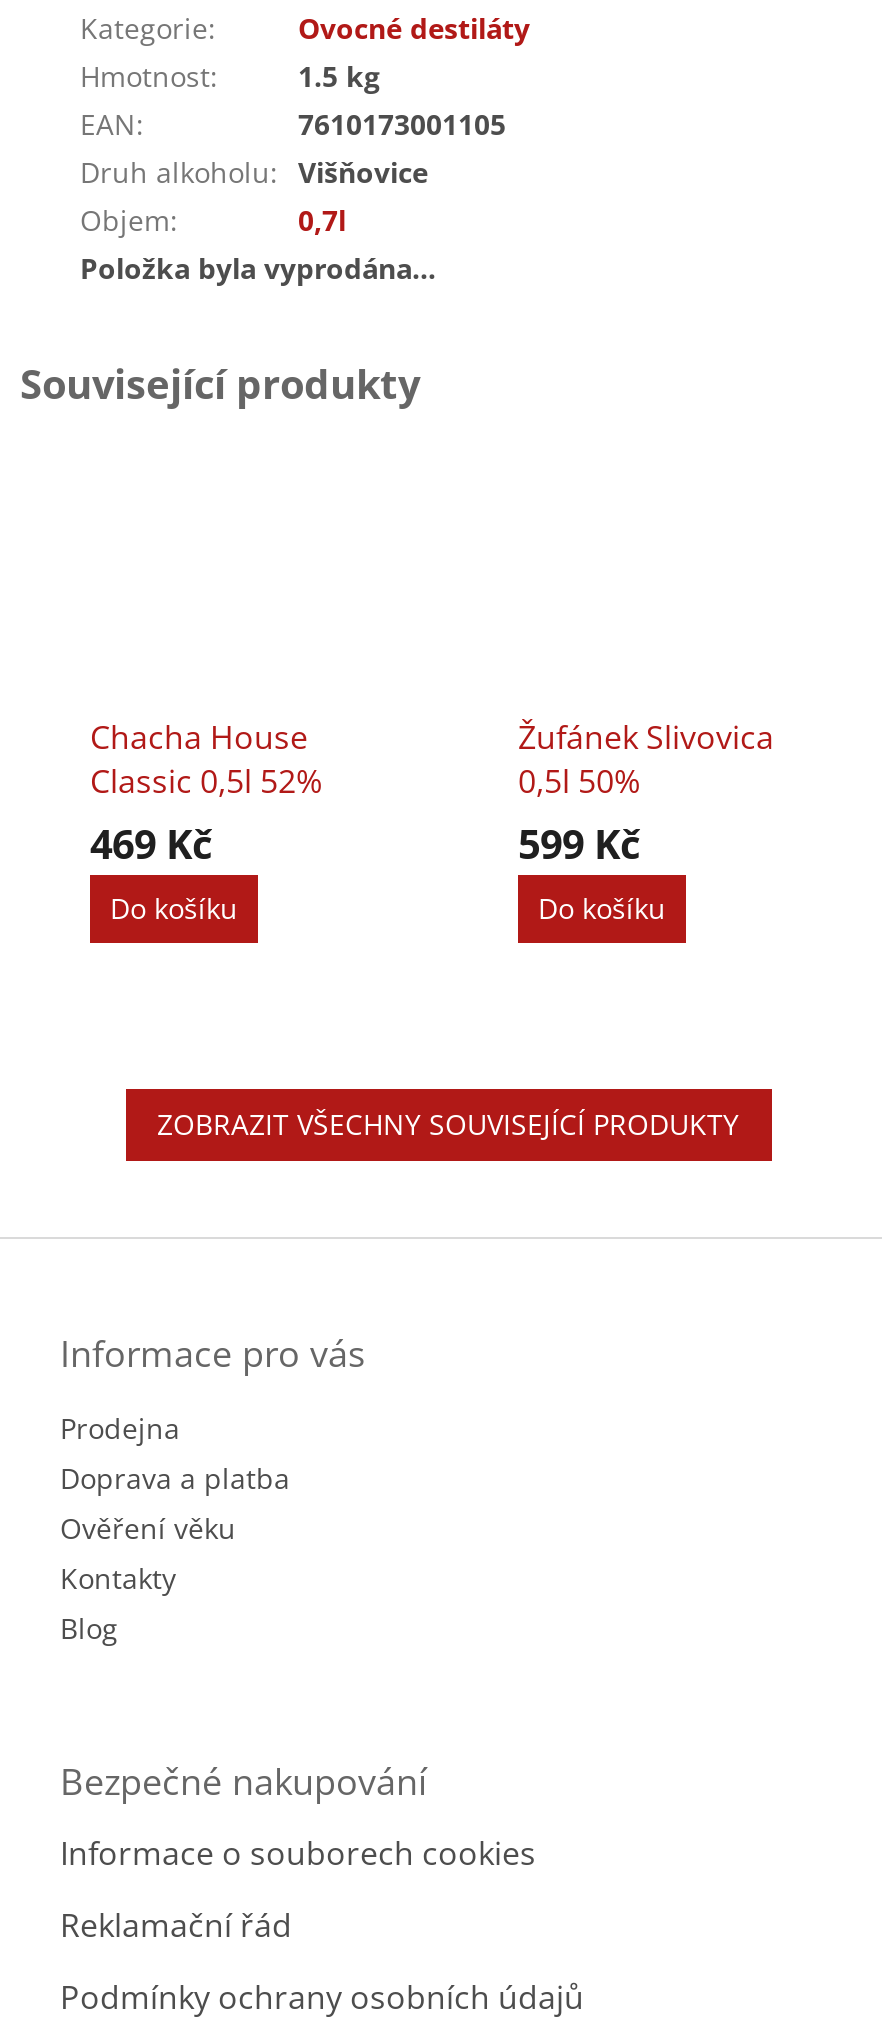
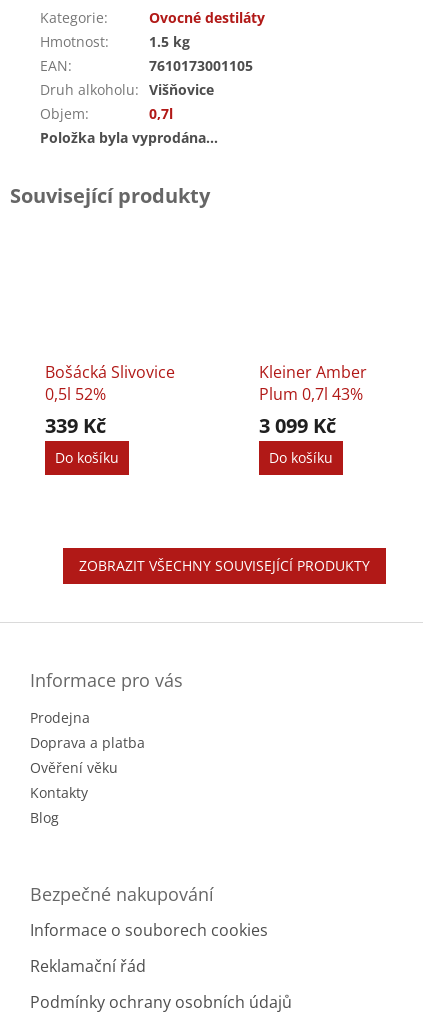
[90,715,322,871] Chacha House | Classic 0,5l 52% | 469 Kč -> [45,361,175,439] Bošácká Slivovice | 0,5l 52% | 339 Kč
[518,715,774,871] Žufánek Slivovica | 0,5l 50% | 599 Kč -> [259,361,367,439] Kleiner Amber | Plum 0,7l 43% | 3 099 Kč

